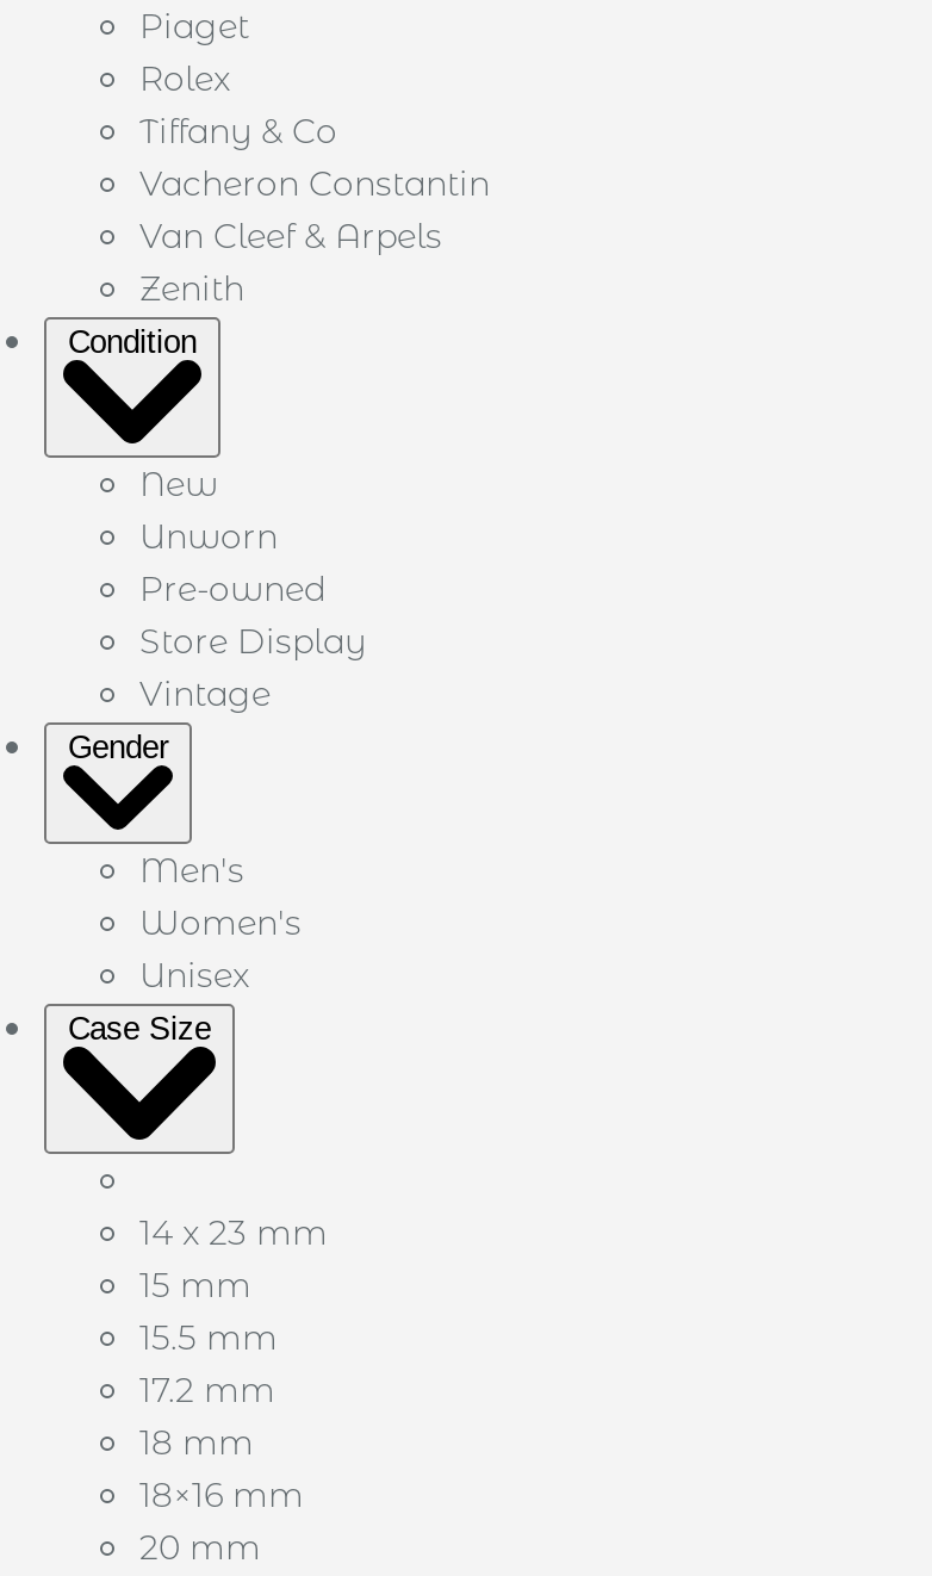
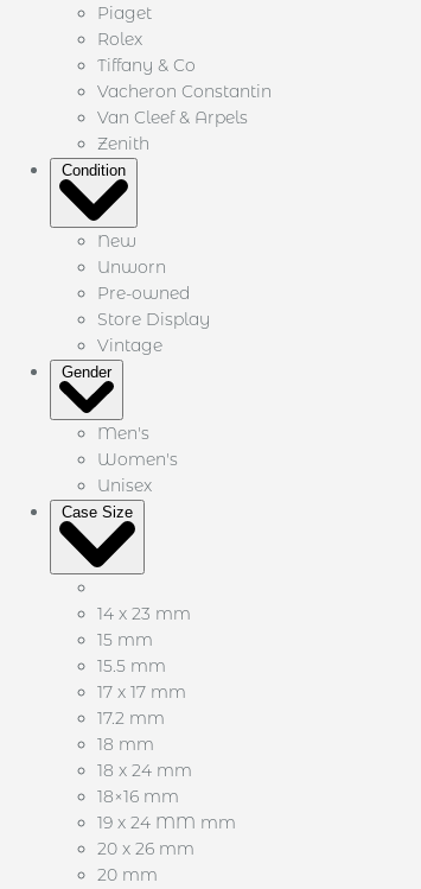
none -> [97,681,186,702] 17 x 17 mm
none -> [97,759,192,781] 18 x 24 mm
none -> [97,812,236,859] 19 x 24 MM mm | 20 x 26 mm

